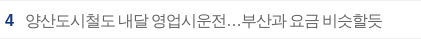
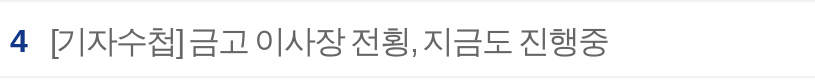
[25,12,382,29] 양산도시철도 내달 영업시운전…부산과 요금 비슷할듯 -> [50,24,608,58] [기자수첩] 금고 이사장 전횡, 지금도 진행중

